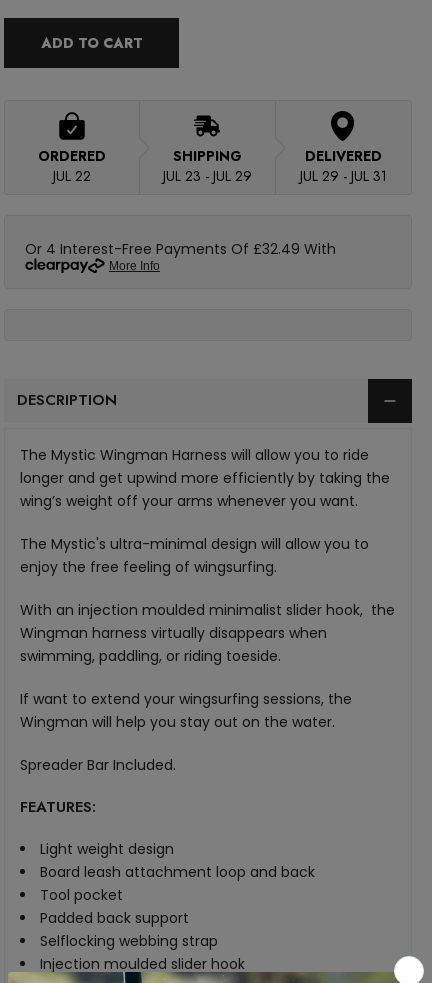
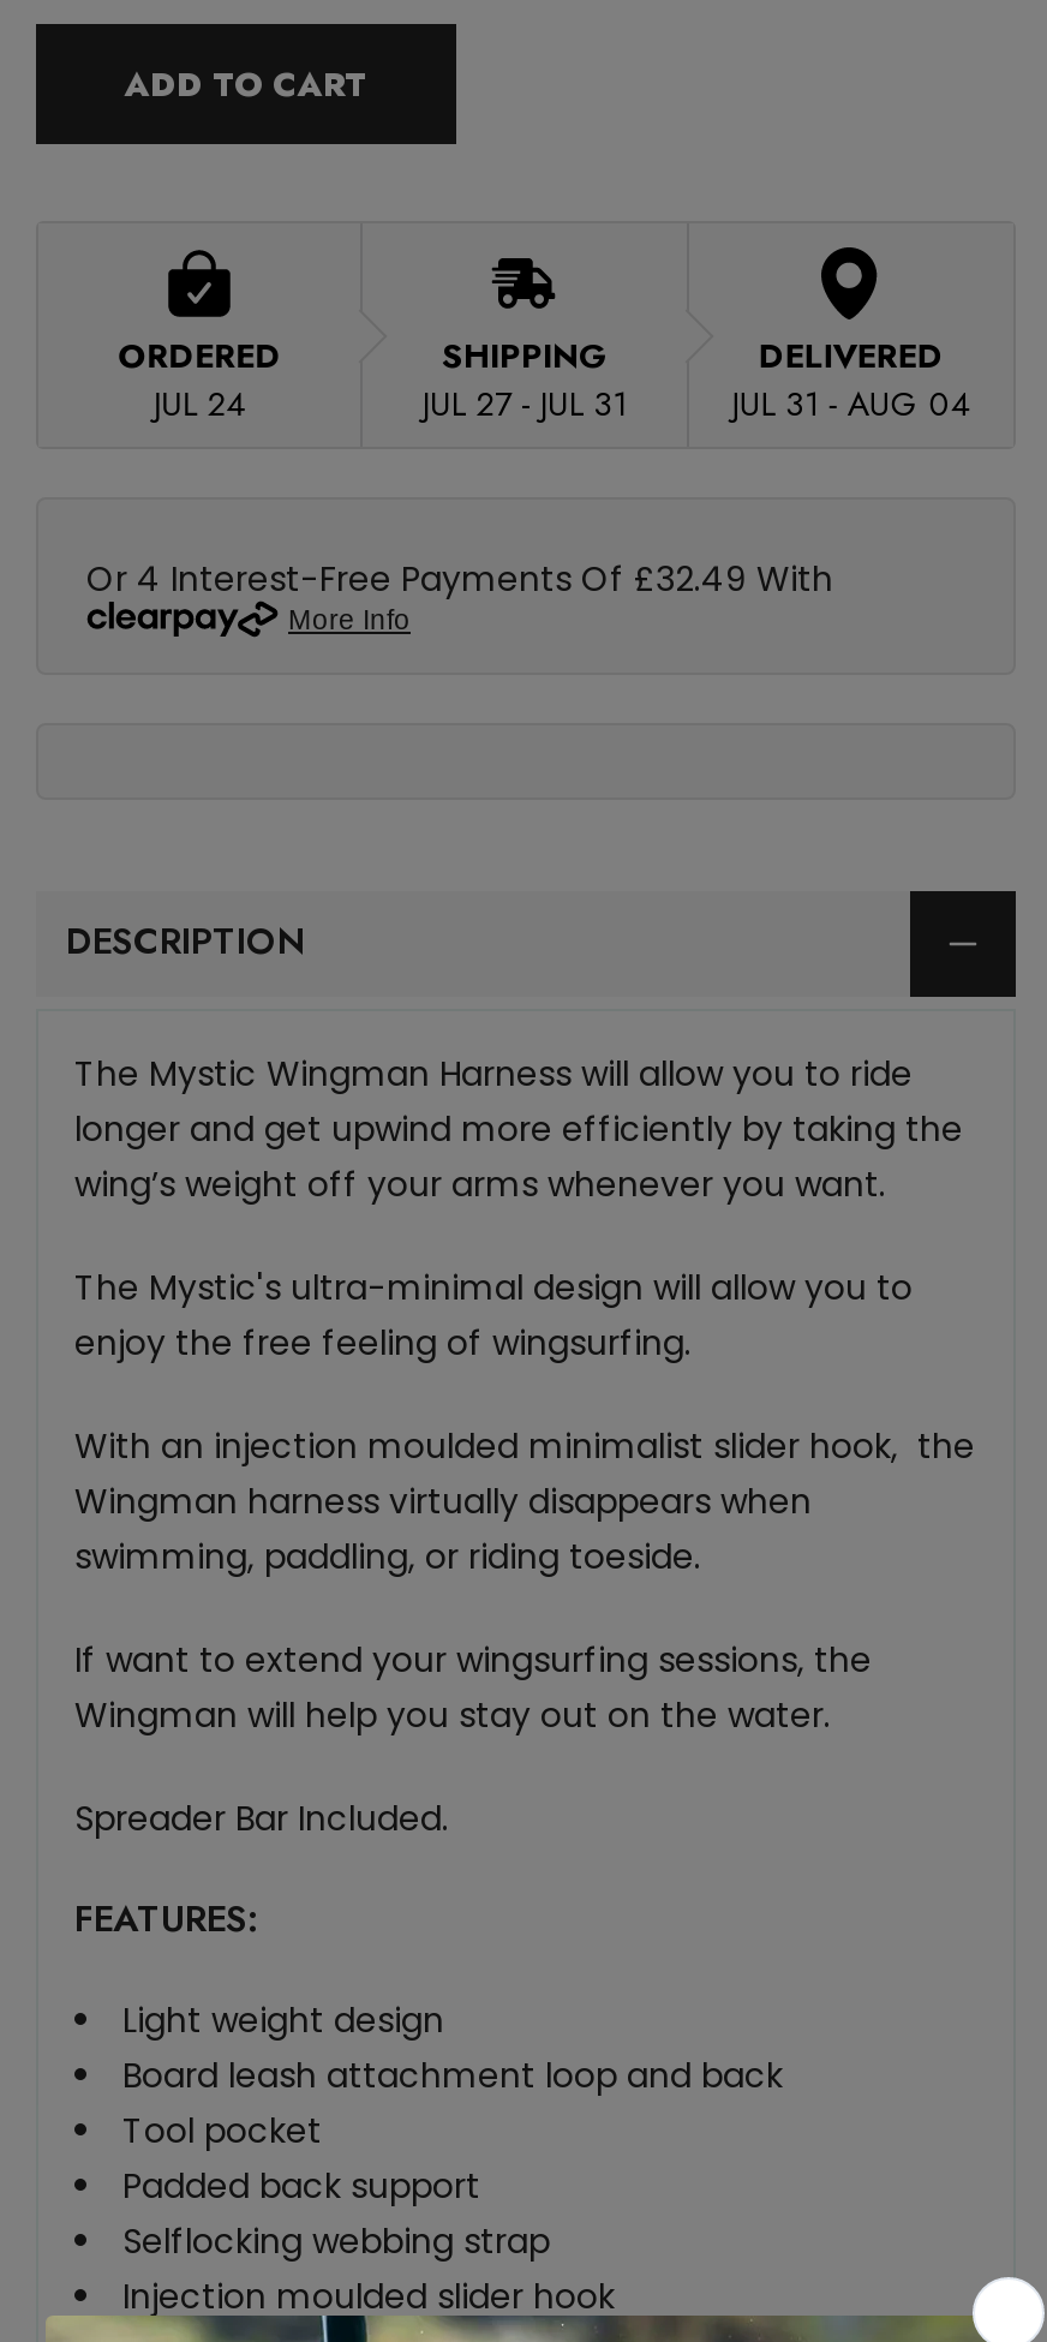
[53,166,91,186] JUL 22 -> [154,380,245,428] JUL 24
[163,166,252,186] JUL 23 - JUL 29 -> [423,380,627,428] JUL 27 - JUL 31
[300,166,387,186] JUL 29 - JUL 31 -> [732,380,970,428] JUL 31 - AUG 04

